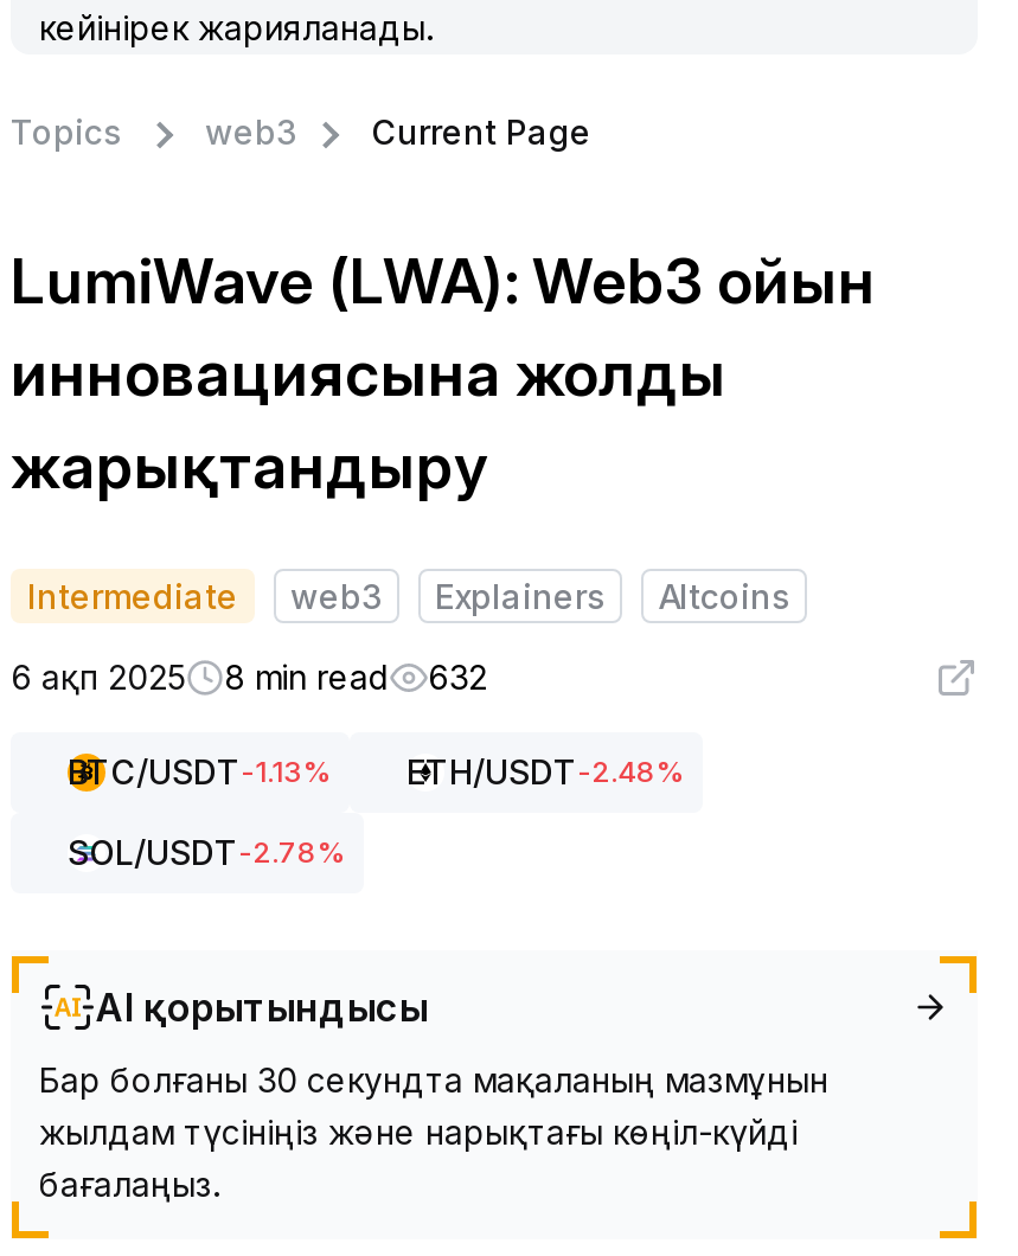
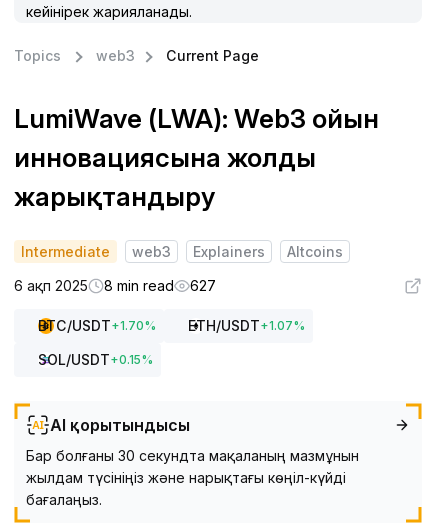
[11,656,487,697] 6 ақп 2025 8 min read 632 -> [14,277,216,294] 6 ақп 2025 8 min read 627
[68,751,684,792] BTC/USDT-1.13% | ETH/USDT-2.48% -> [38,317,305,334] BTC/USDT + 1.70% | ETH/USDT + 1.07%
[68,832,345,872] SOL/USDT-2.78% -> [38,351,153,368] SOL/USDT + 0.15%

